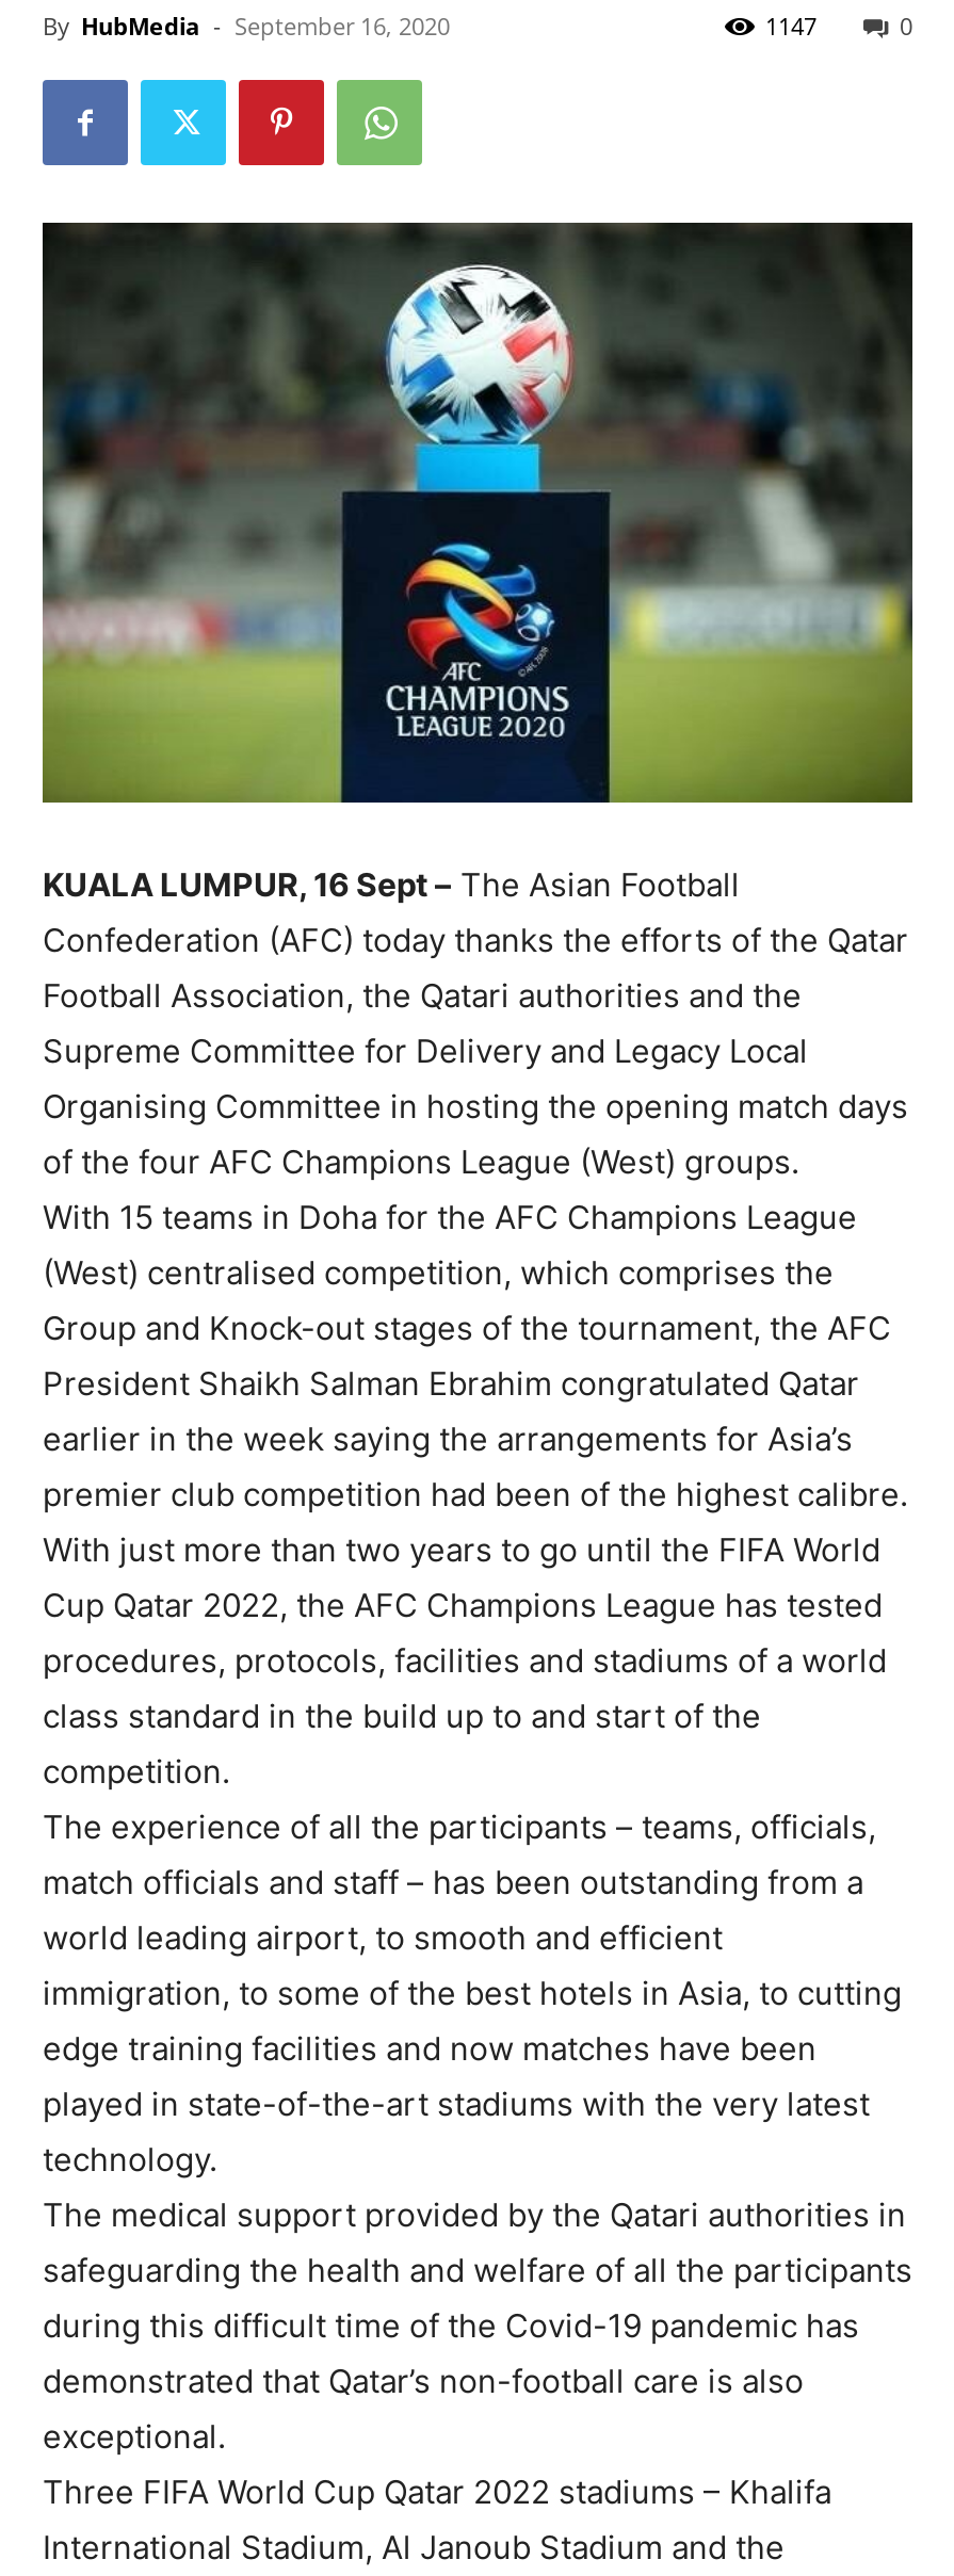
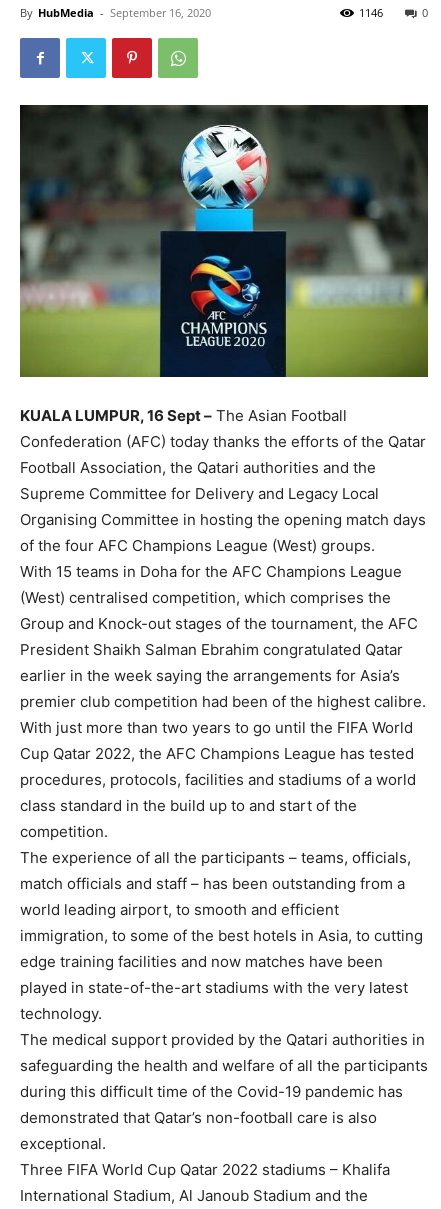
[765,10,816,42] 1147 -> [359,5,383,20] 1146

